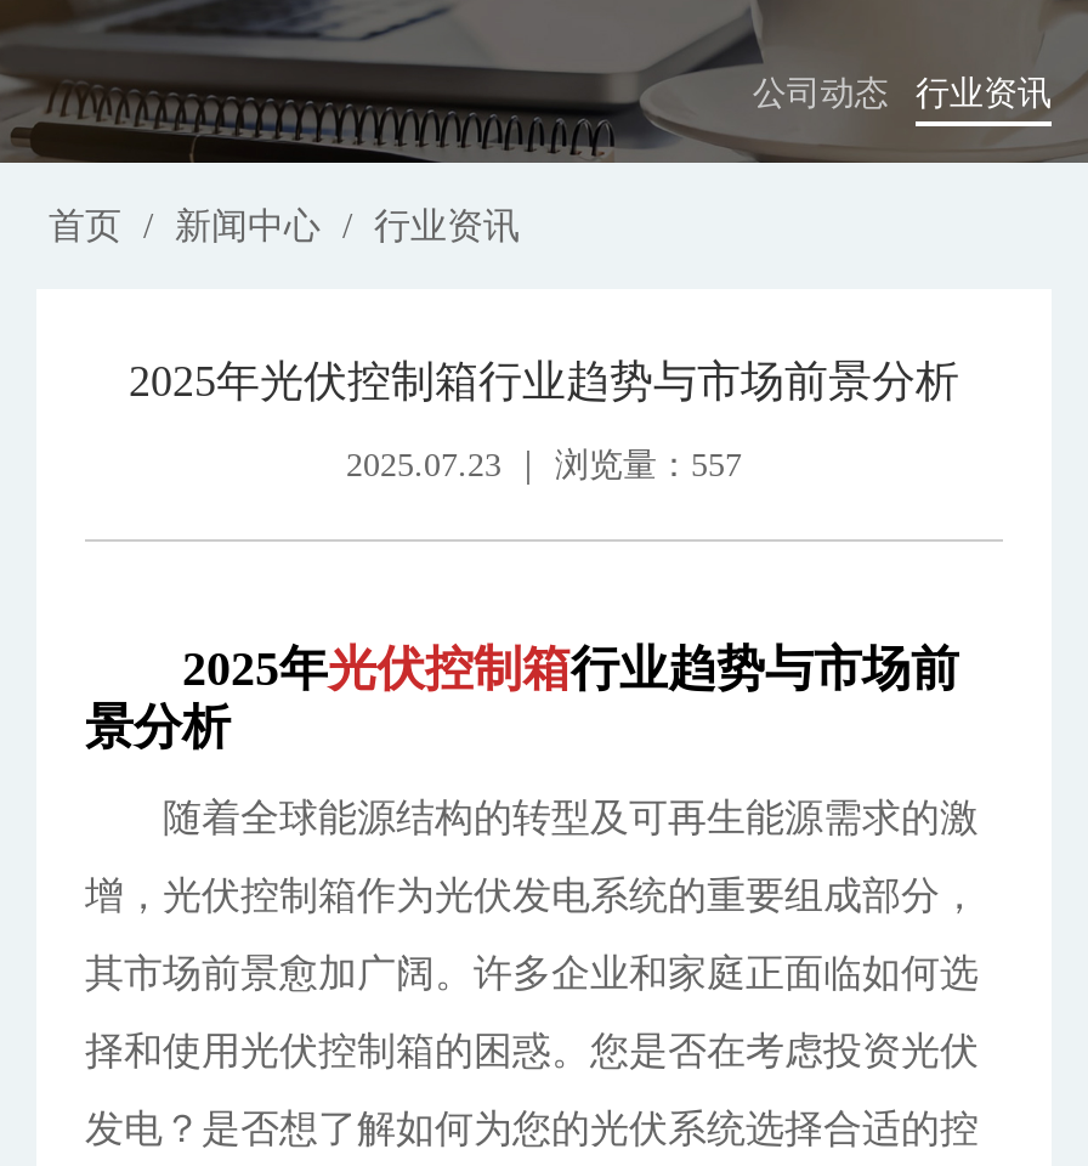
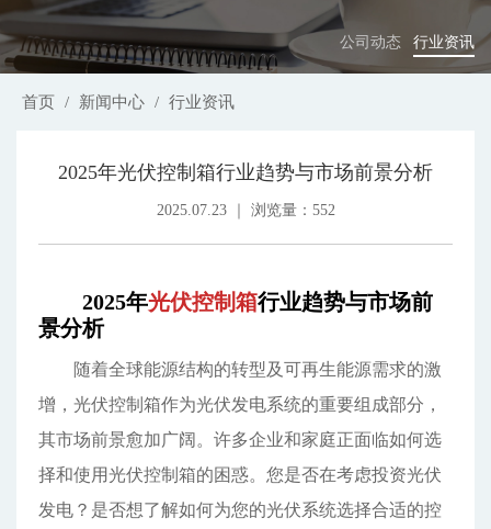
[346,447,742,484] 2025.07.23 ｜ 浏览量：557 -> [156,202,335,219] 2025.07.23 ｜ 浏览量：552

